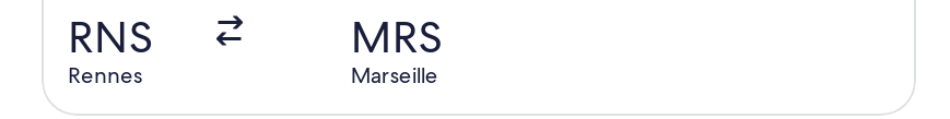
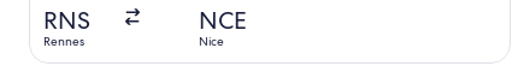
[350,9,442,90] MRS | Marseille -> [199,5,247,49] NCE | Nice

